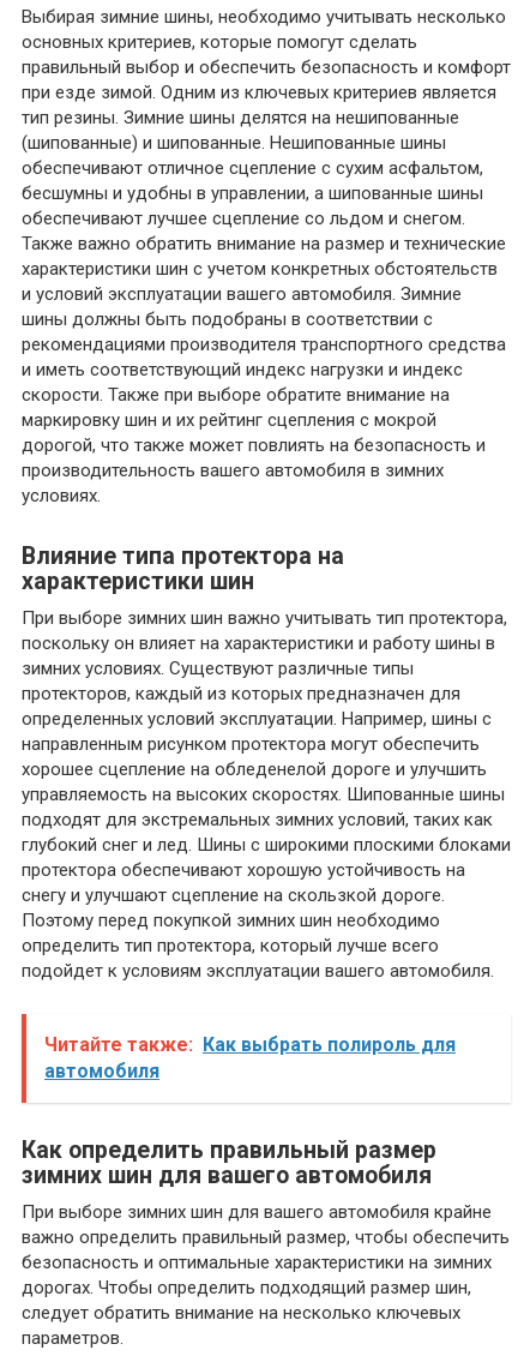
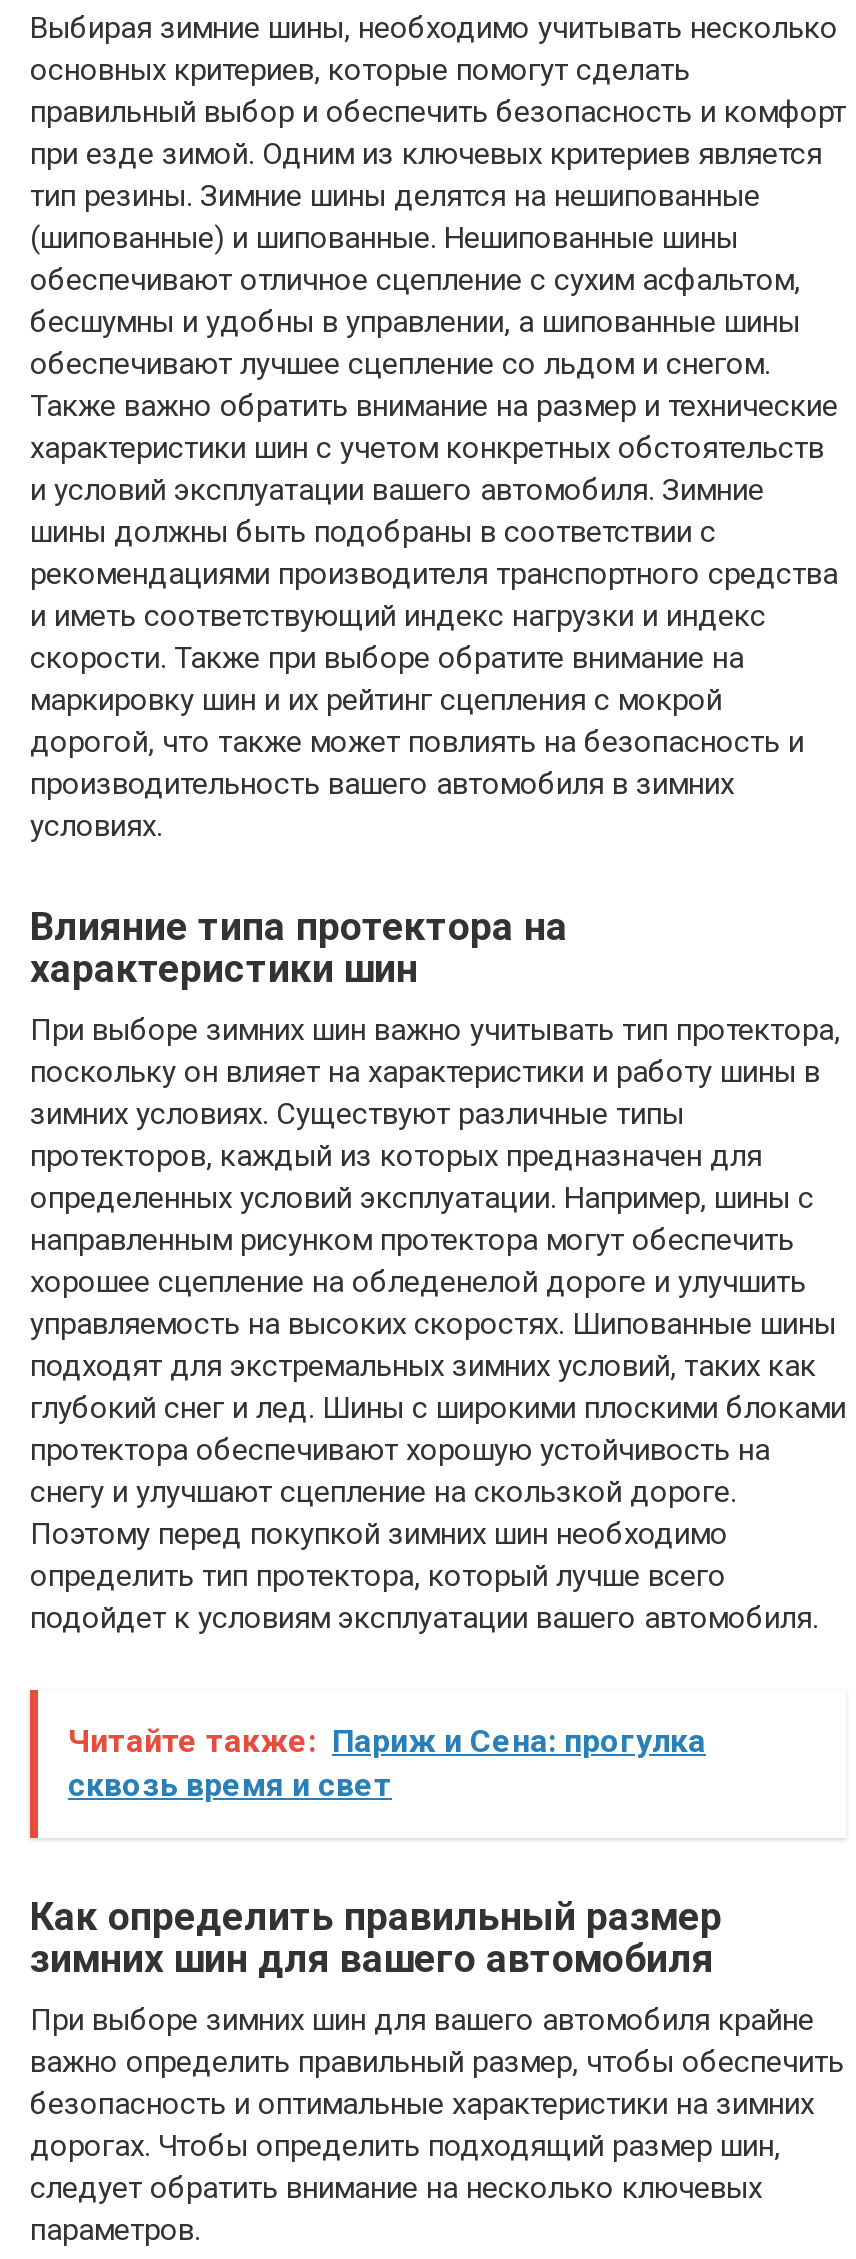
[44,1033,456,1082] Читайте также: Как выбрать полироль для | автомобиля -> [68,1722,706,1804] Читайте также: Париж и Сена: прогулка | сквозь время и свет

